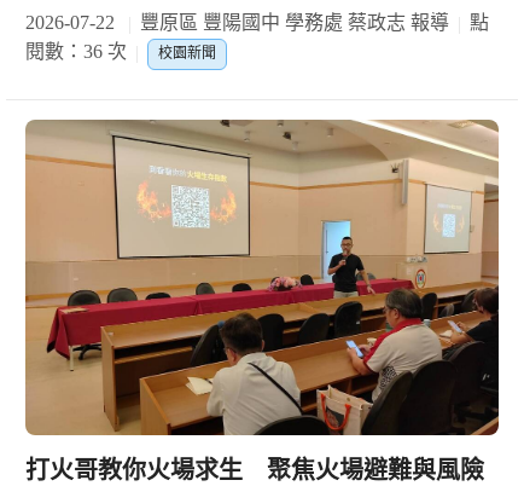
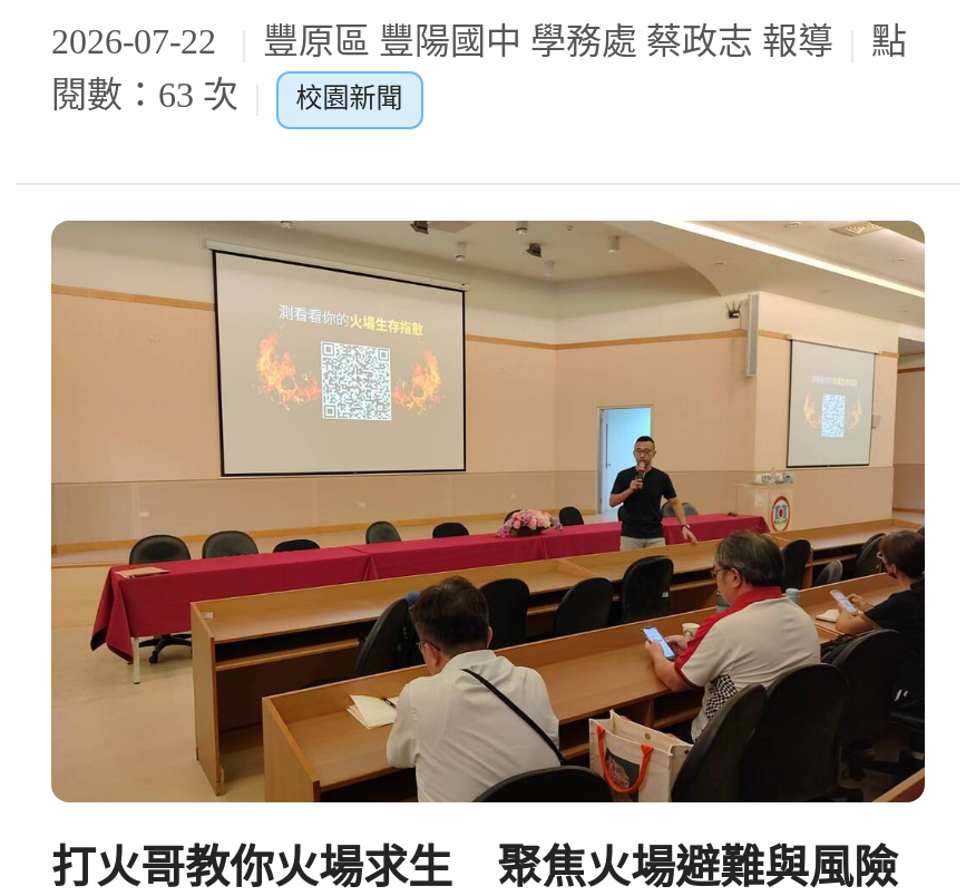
[25,41,216,62] 閱數：36 次 校園新聞 -> [51,76,403,114] 閱數：63 次 校園新聞

